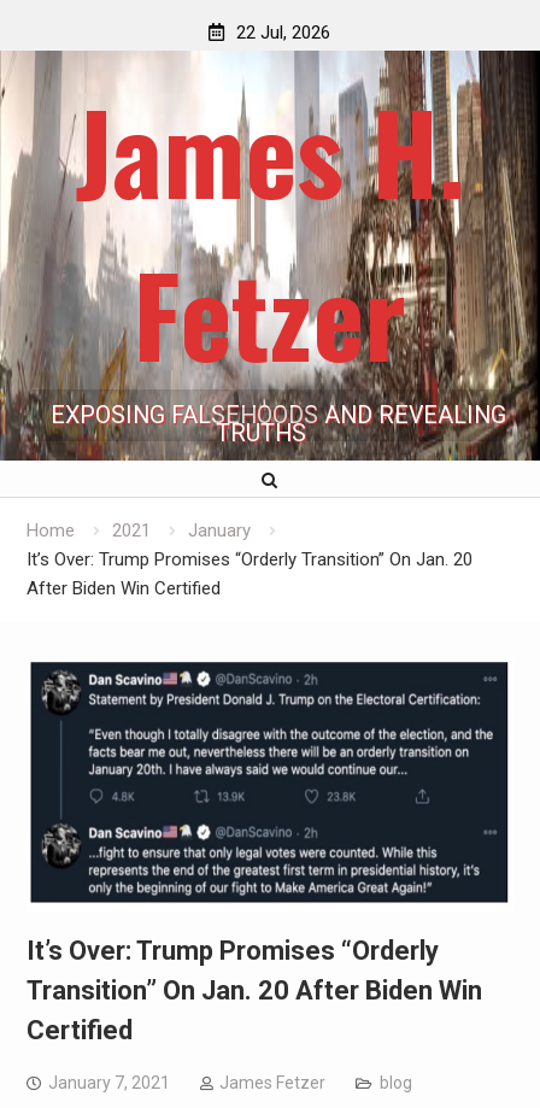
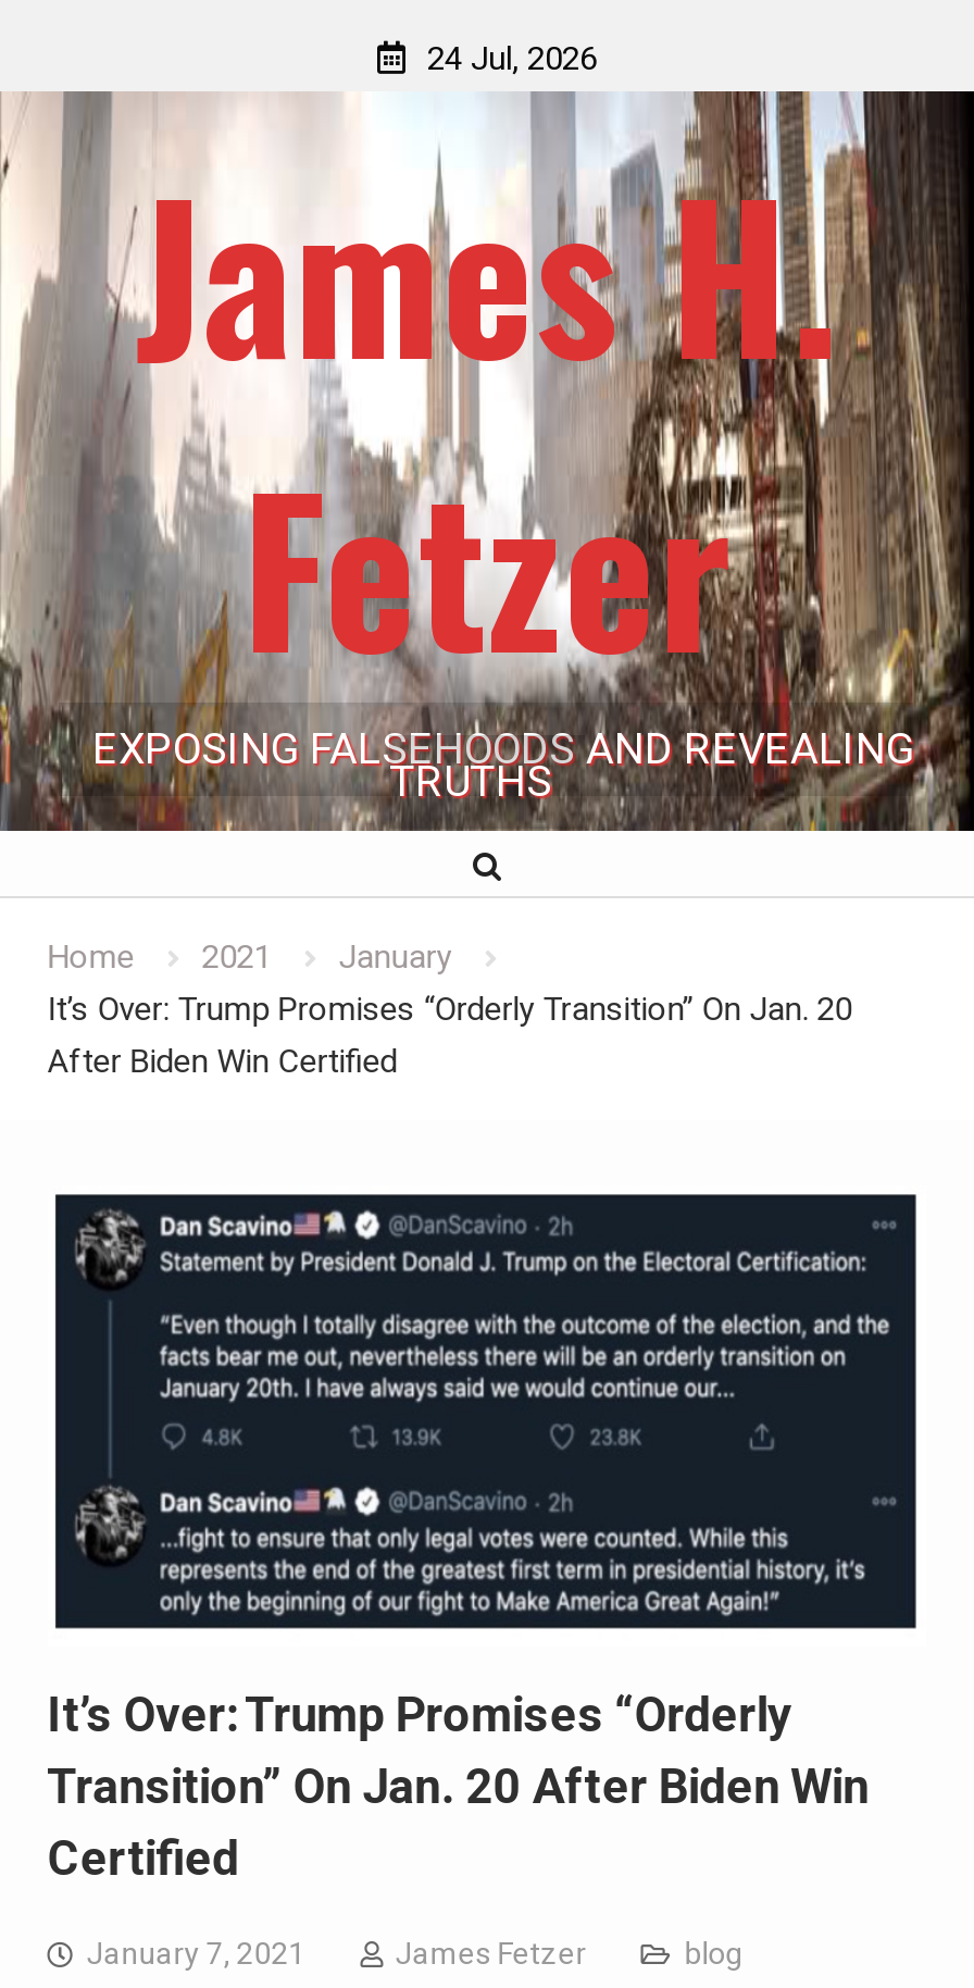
[237,22,331,43] 22 Jul, 2026 -> [427,39,597,78] 24 Jul, 2026

